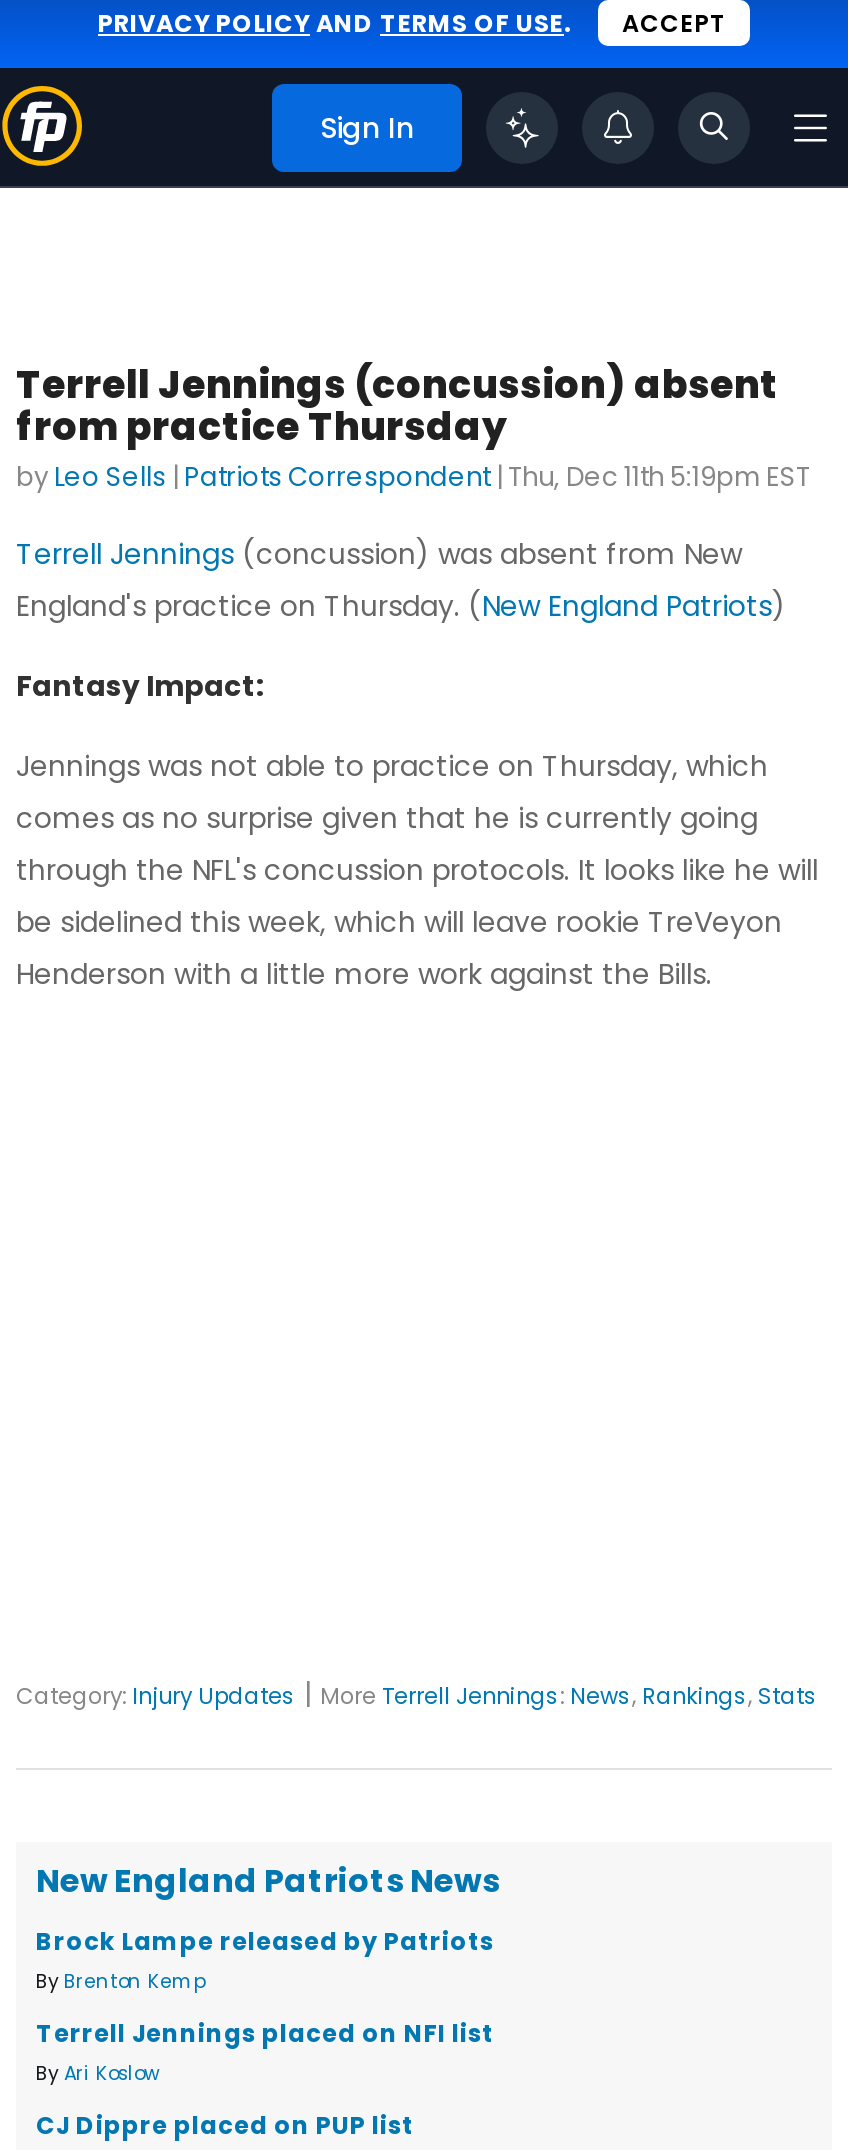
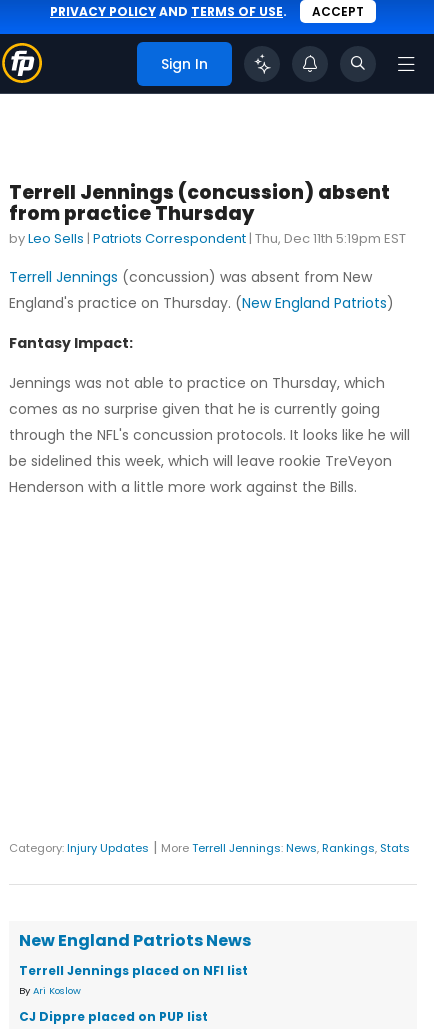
[36,1925,494,1995] Brock Lampe released by Patriots | By Brenton Kemp -> none

